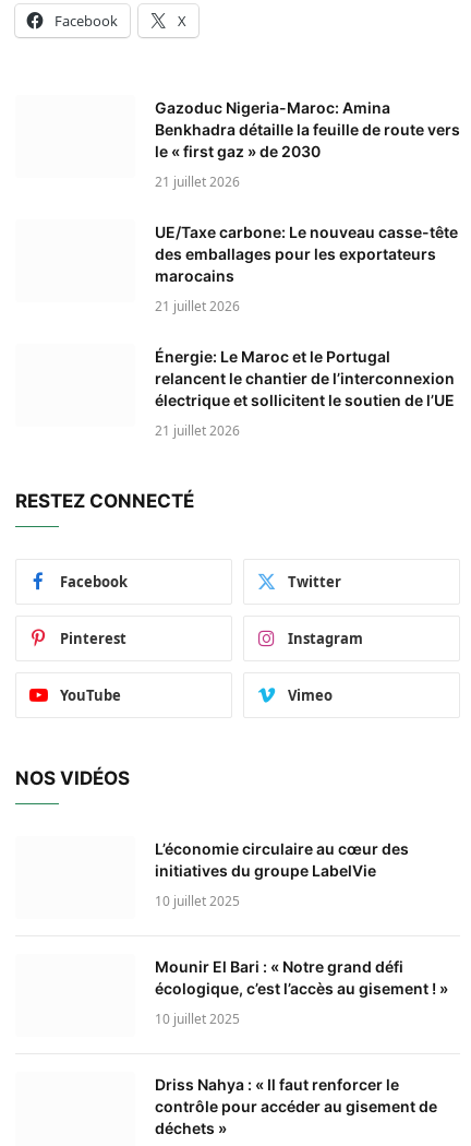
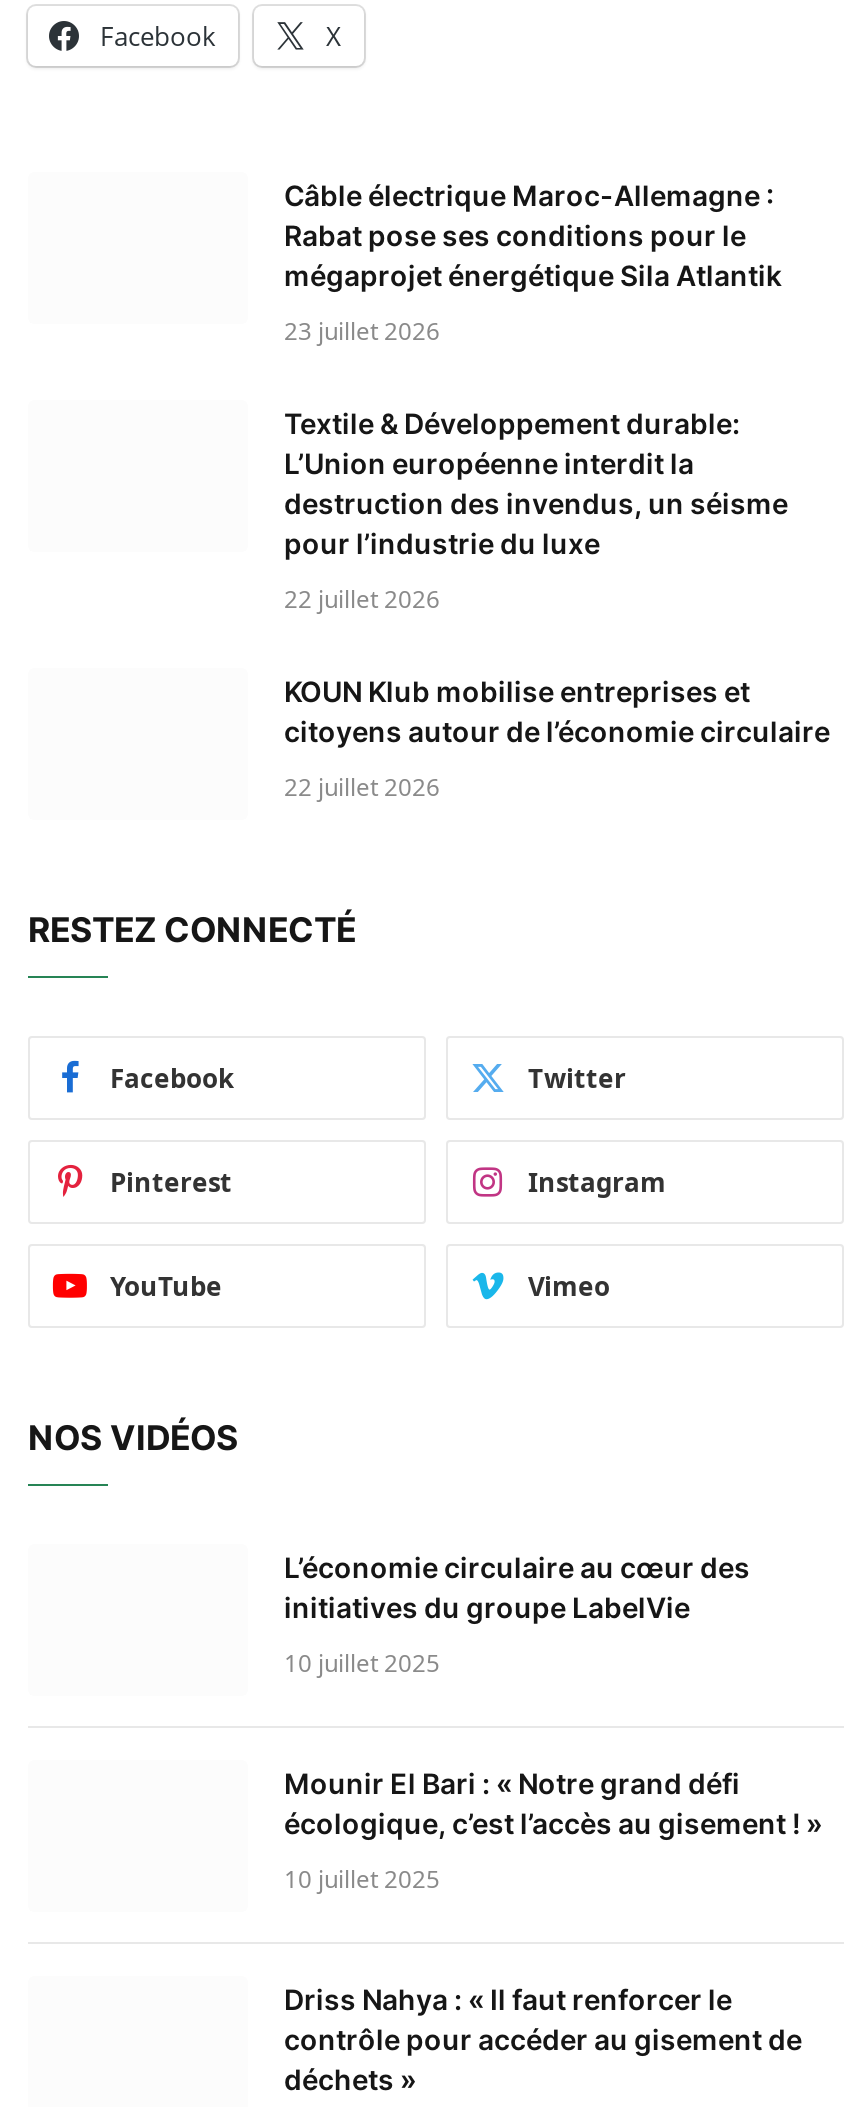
[155,98,460,160] Gazoduc Nigeria-Maroc: Amina | Benkhadra détaille la feuille de route vers | le « first gaz » de 2030 -> [284,177,782,291] Câble électrique Maroc-Allemagne : | Rabat pose ses conditions pour le | mégaprojet énergétique Sila Atlantik
[155,172,240,190] 21 juillet 2026 -> [284,313,440,347] 23 juillet 2026
[155,222,458,284] UE/Taxe carbone: Le nouveau casse-tête | des emballages pour les exportateurs | marocains -> [284,405,788,559] Textile & Développement durable: | L’Union européenne interdit la | destruction des invendus, un séisme | pour l’industrie du luxe
[155,296,240,315] 21 juillet 2026 -> [284,581,440,615] 22 juillet 2026
[155,347,455,409] Énergie: Le Maroc et le Portugal | relancent le chantier de l’interconnexion | électrique et sollicitent le soutien de l’UE -> [284,673,830,747] KOUN Klub mobilise entreprises et | citoyens autour de l’économie circulaire
[155,421,240,439] 21 juillet 2026 -> [284,769,440,803] 22 juillet 2026

